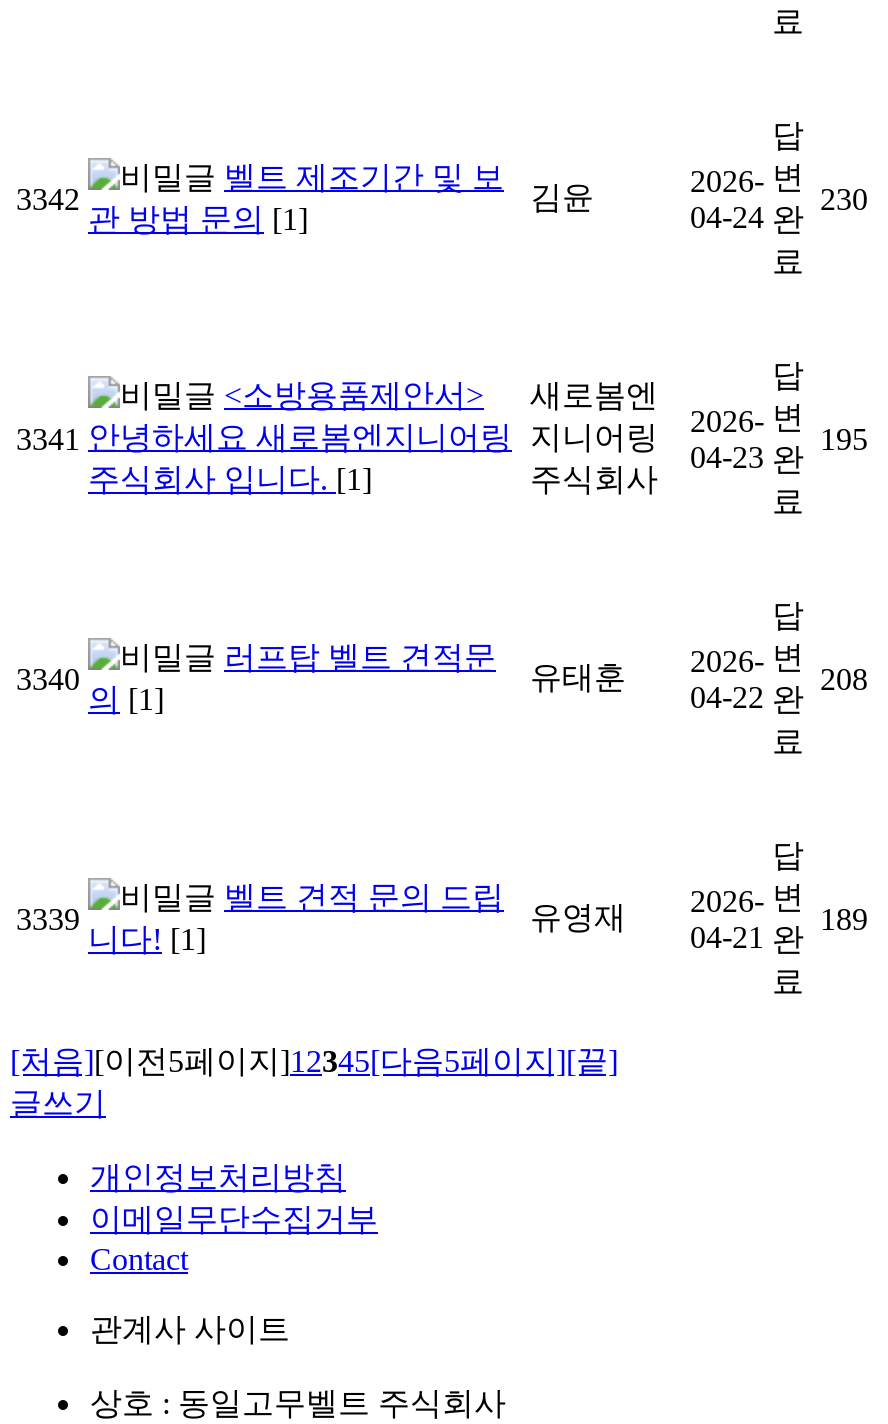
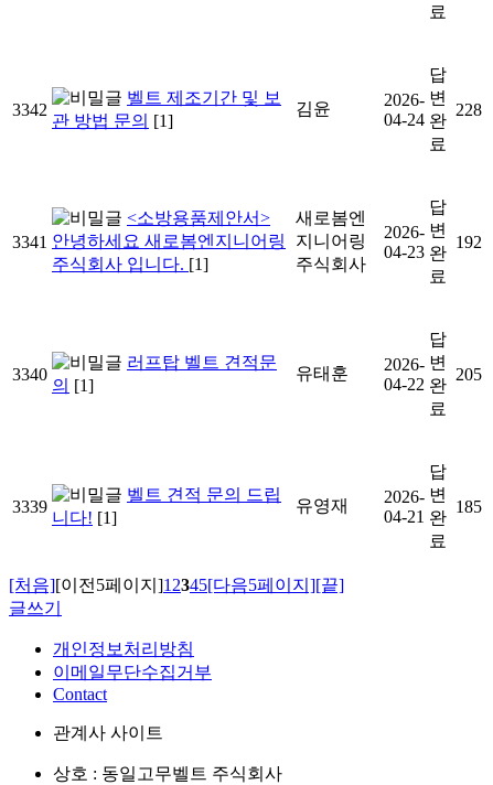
[820,182,868,216] 230 -> [456,100,482,119] 228
[820,422,868,456] 195 -> [456,232,482,251] 192
[820,662,868,696] 208 -> [456,365,482,383] 205
[820,902,868,936] 189 -> [456,497,482,516] 185

